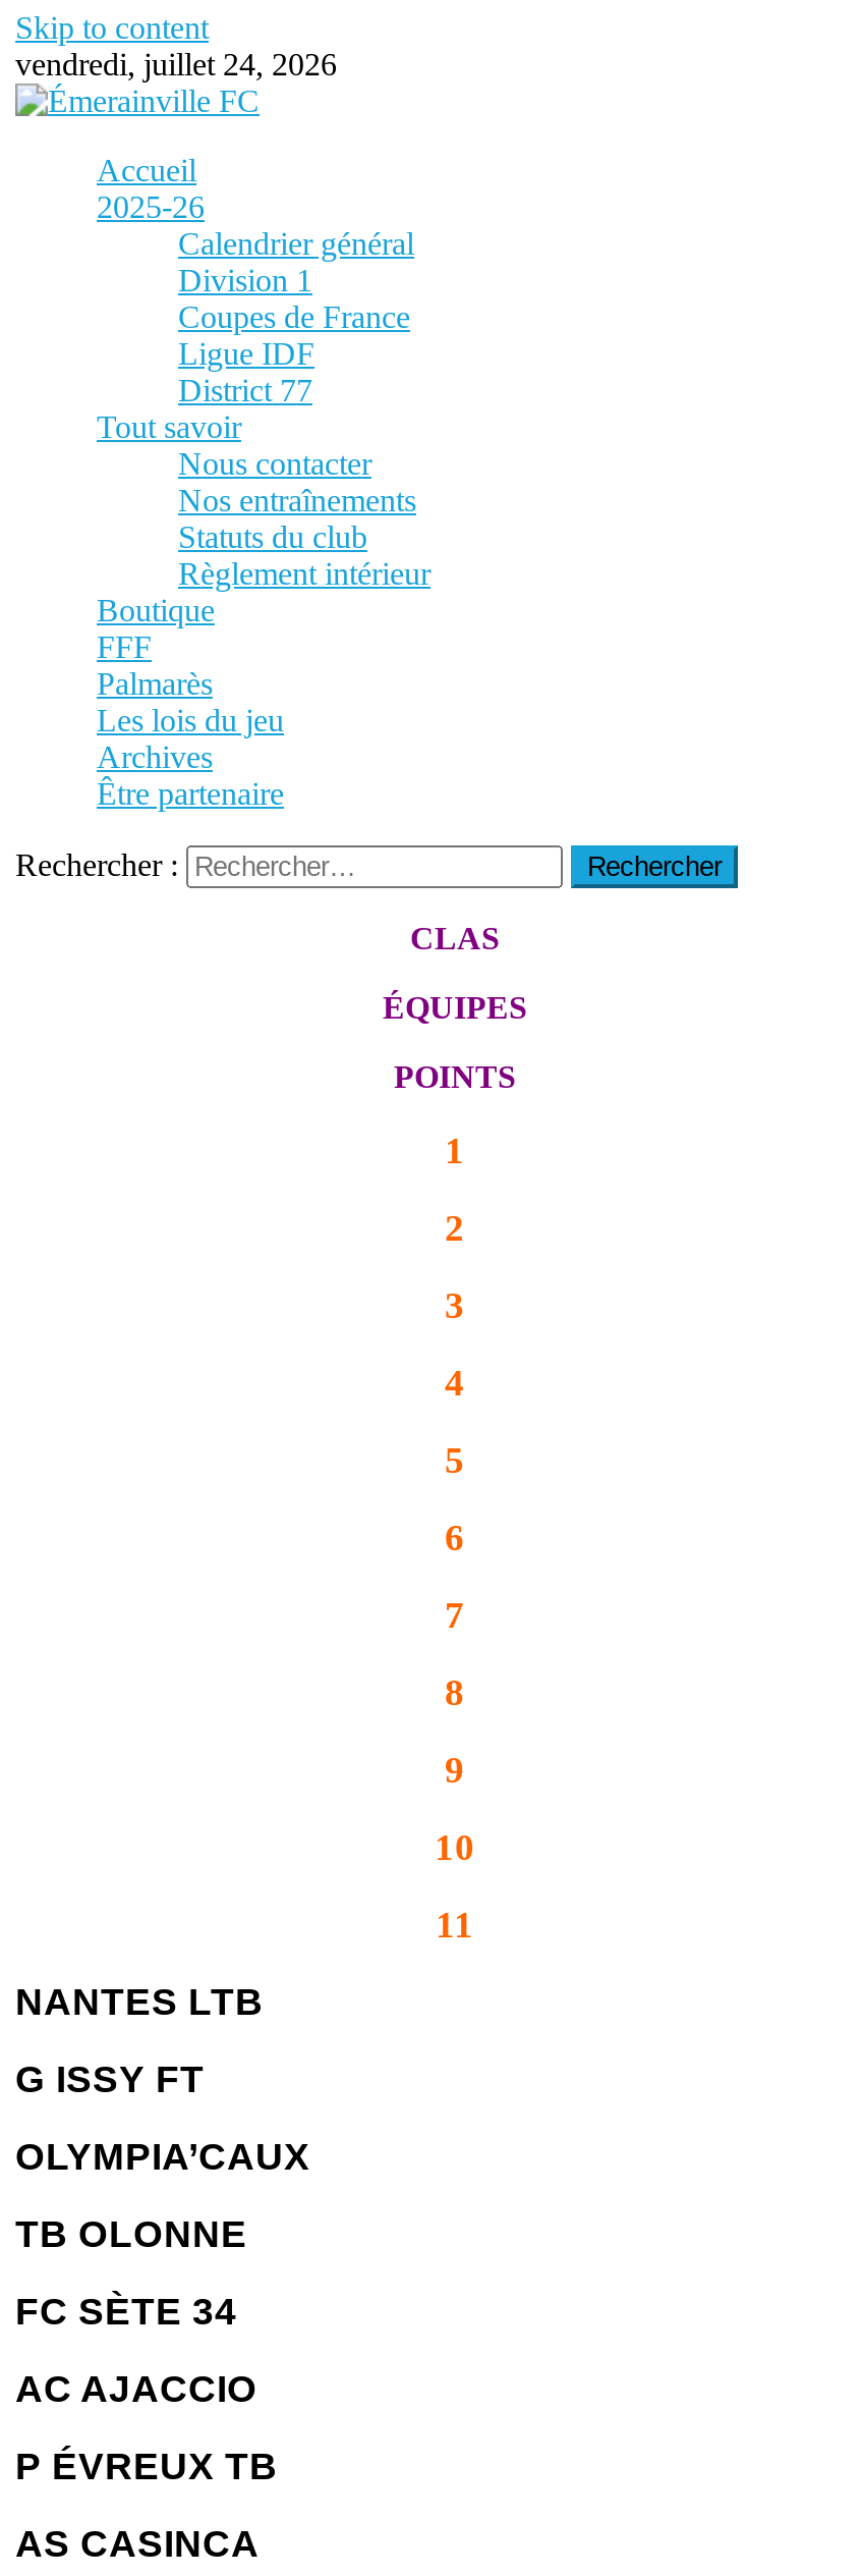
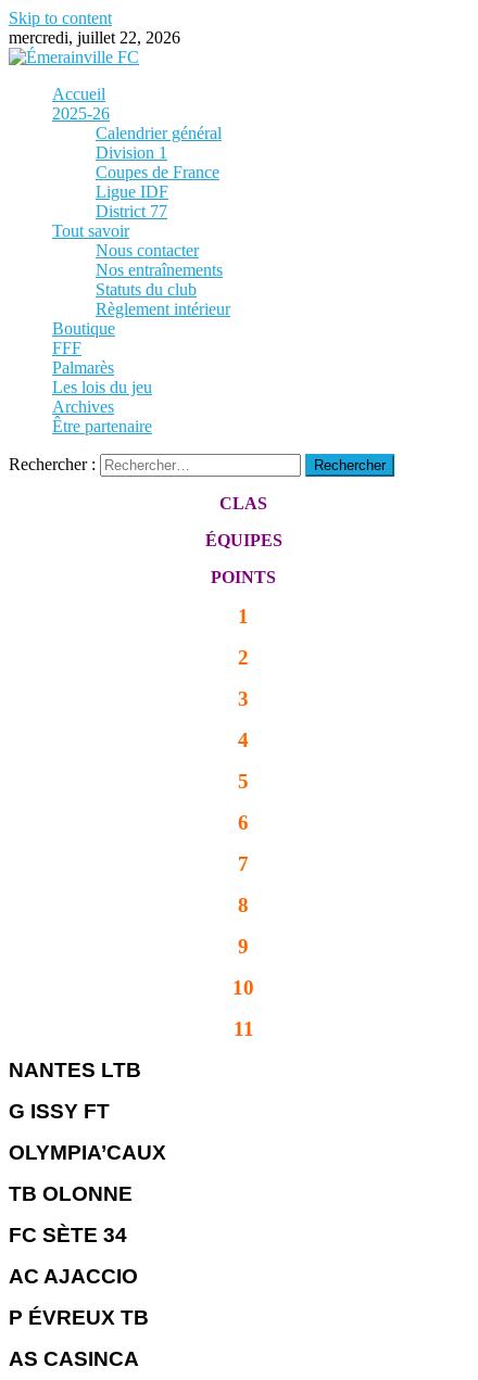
[15,47,337,81] vendredi, juillet 24, 2026 -> [9,28,180,47] mercredi, juillet 22, 2026

